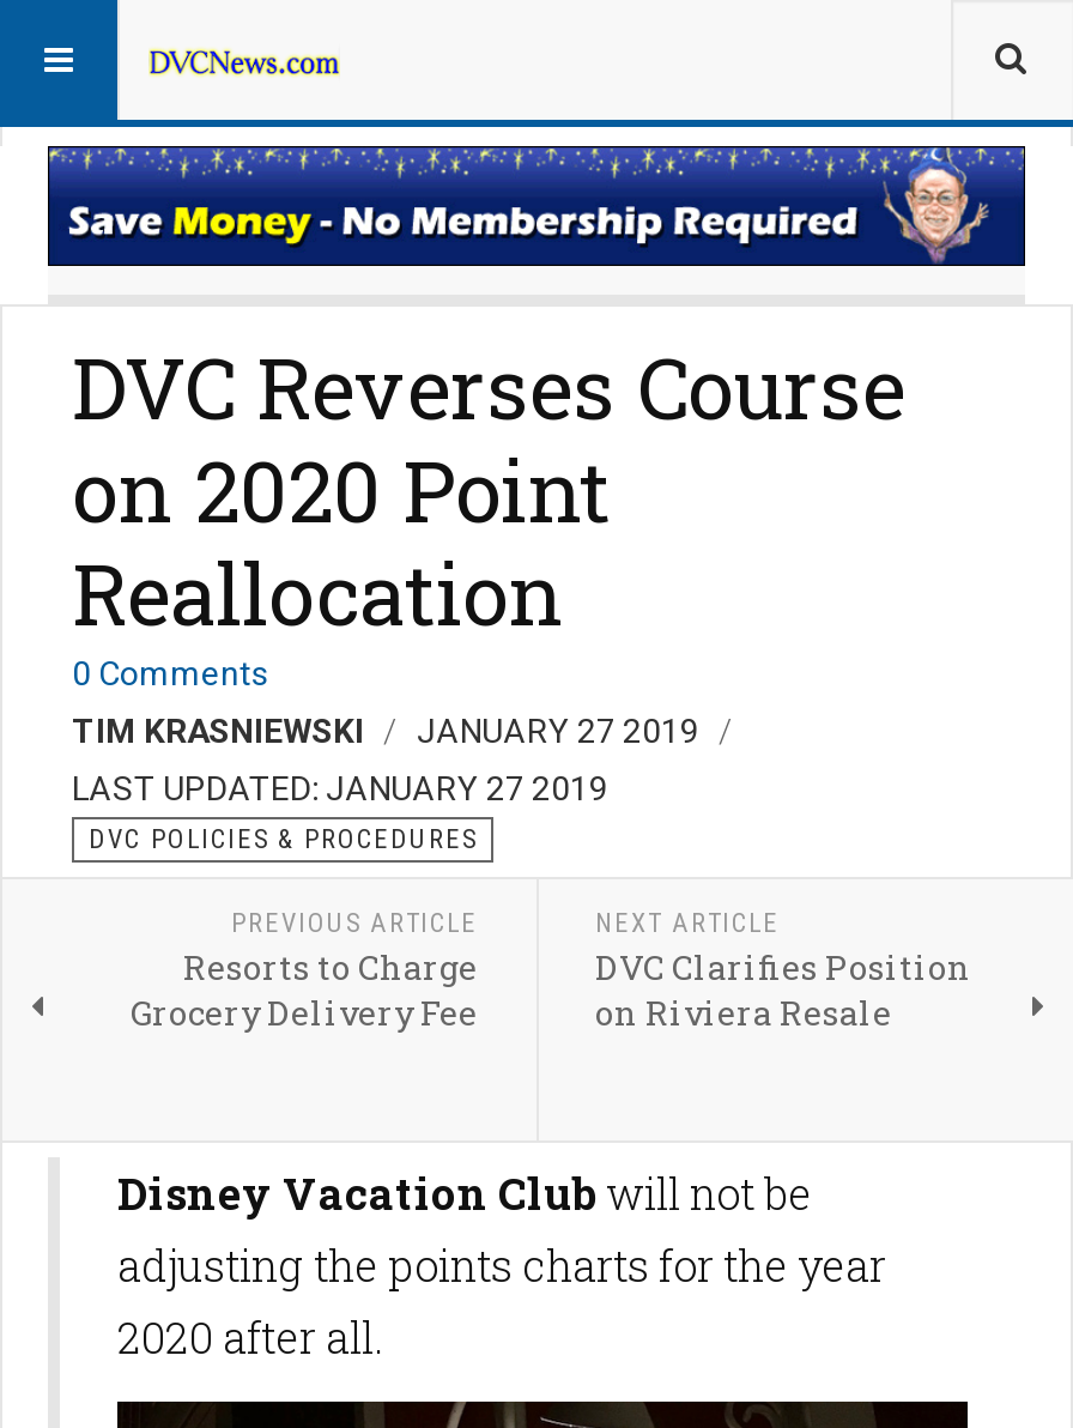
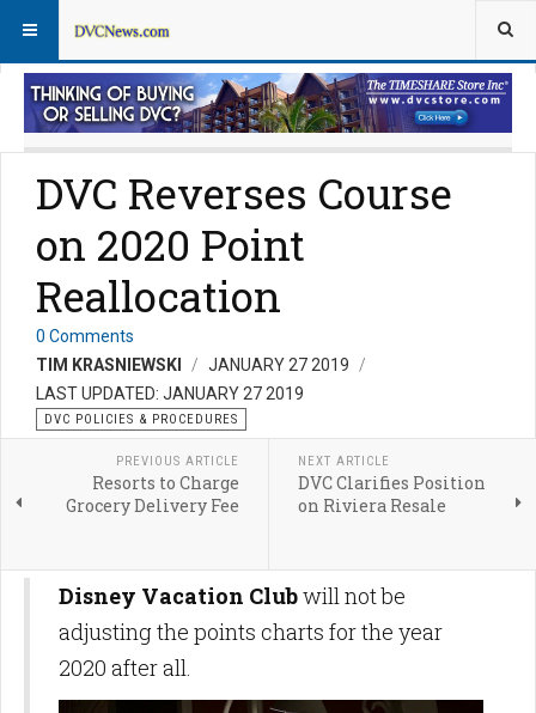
[46,144,1025,268] [image] -> [23,72,512,134] [image]

